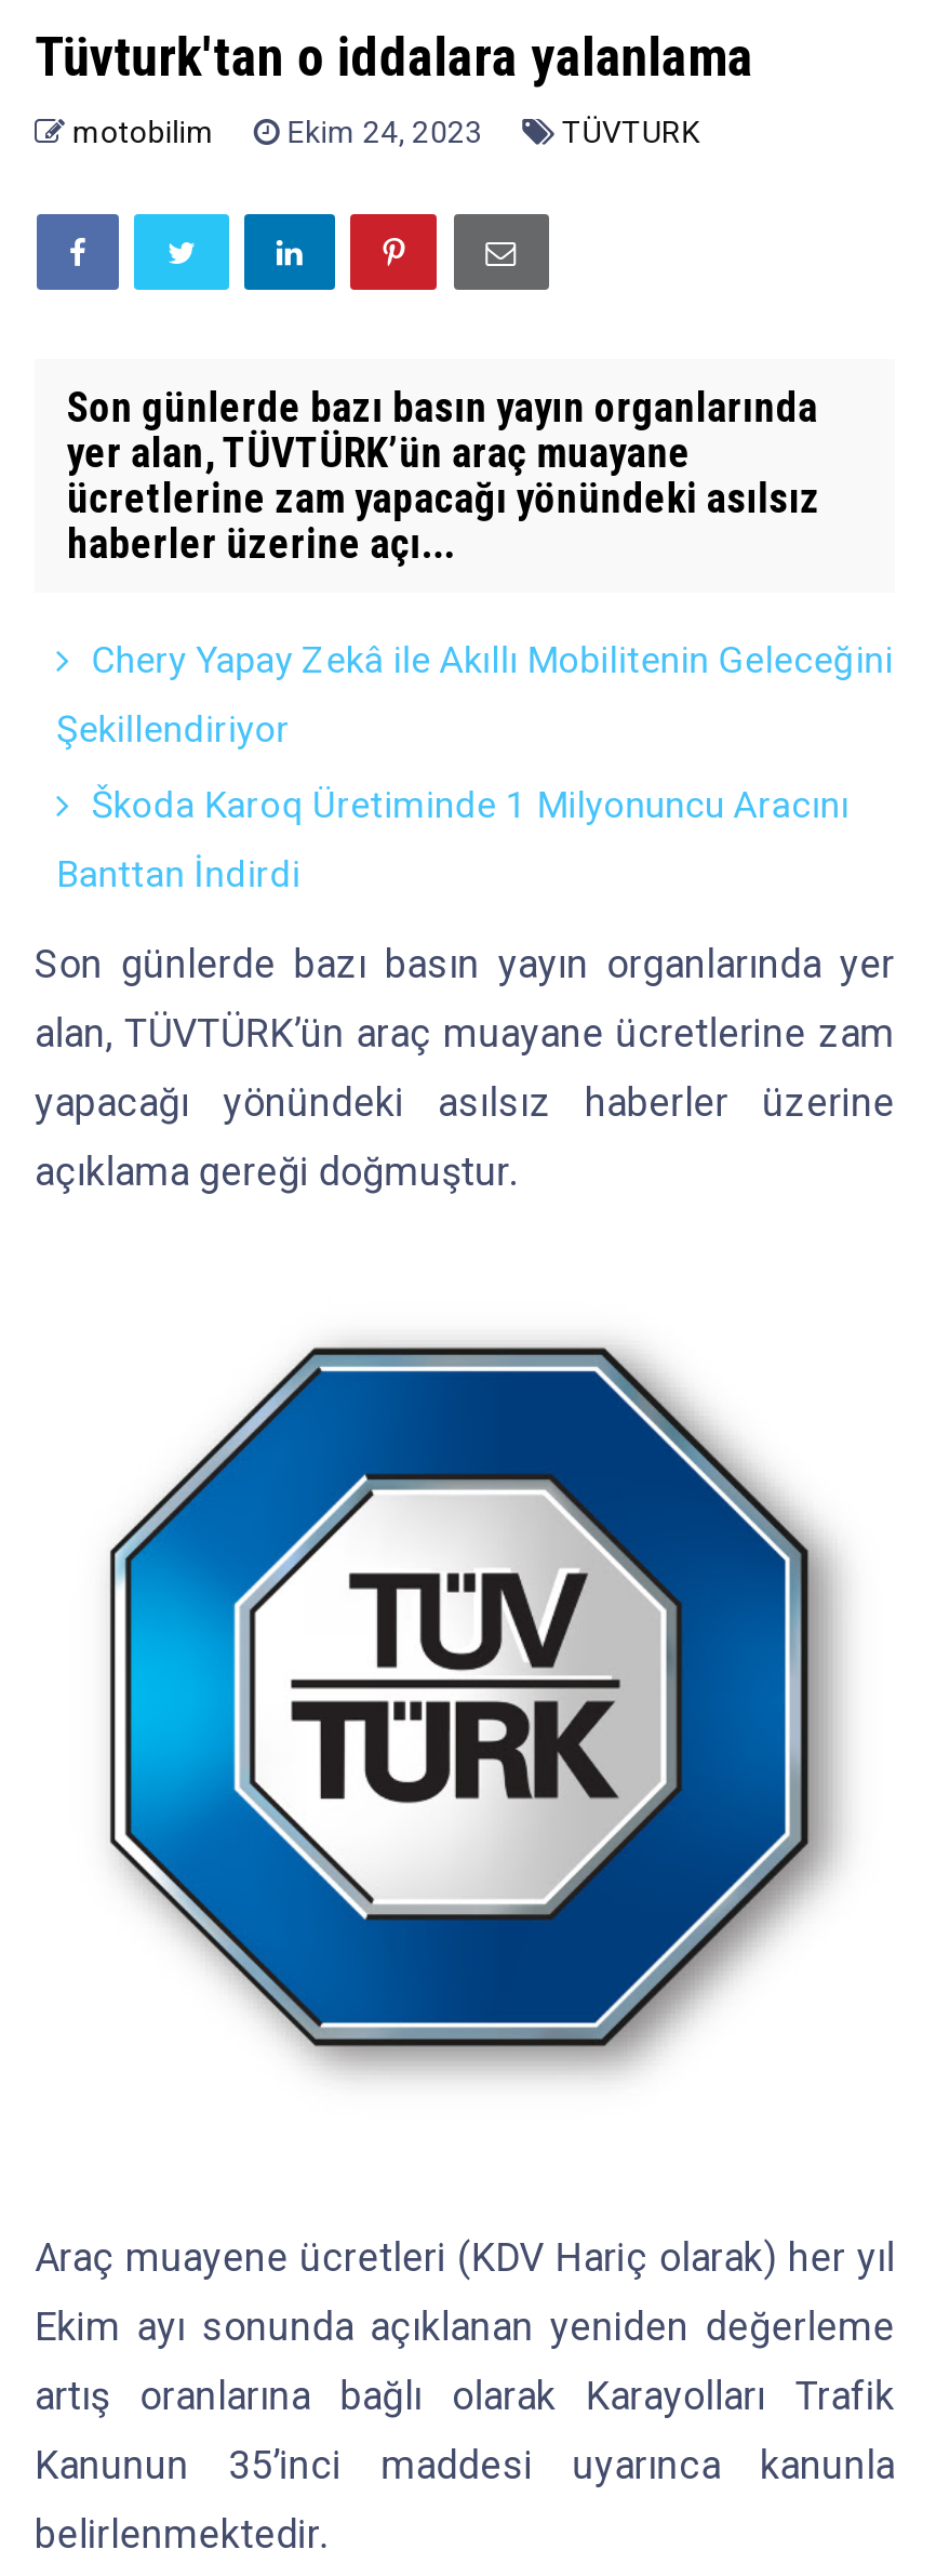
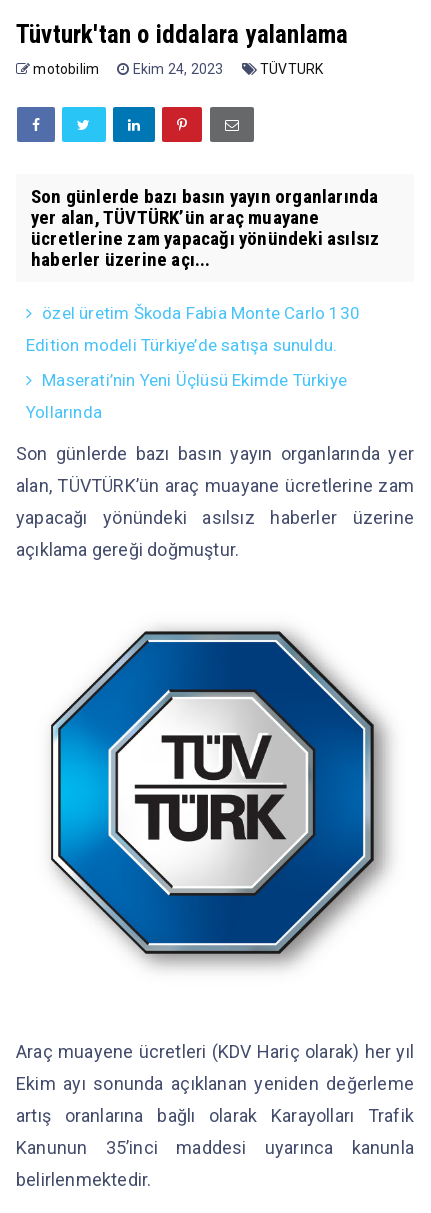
[91,637,893,680] Chery Yapay Zekâ ile Akıllı Mobilitenin Geleceğini -> [42,303,360,323] özel üretim Škoda Fabia Monte Carlo 130
[56,706,290,750] Şekillendiriyor -> [26,335,337,355] Edition modeli Türkiye’de satışa sunuldu.
[91,782,849,825] Škoda Karoq Üretiminde 1 Milyonuncu Aracını -> [42,370,347,390] Maserati’nin Yeni Üçlüsü Ekimde Türkiye
[56,851,300,895] Banttan İndirdi -> [26,402,102,422] Yollarında

